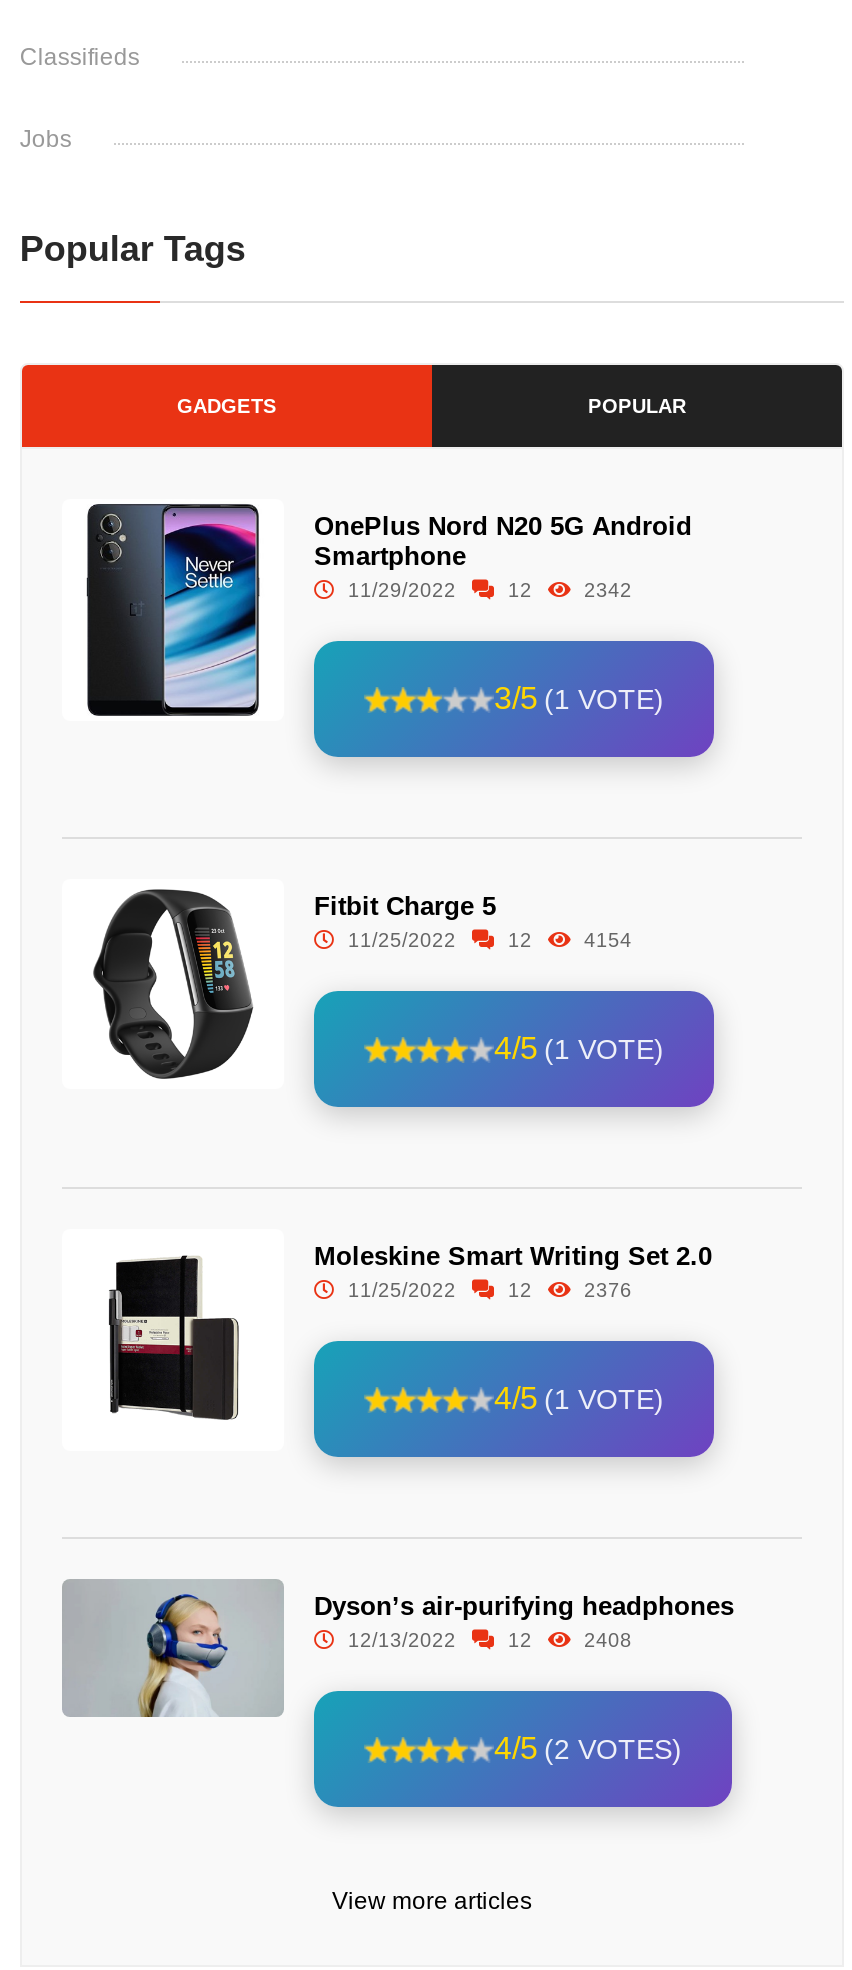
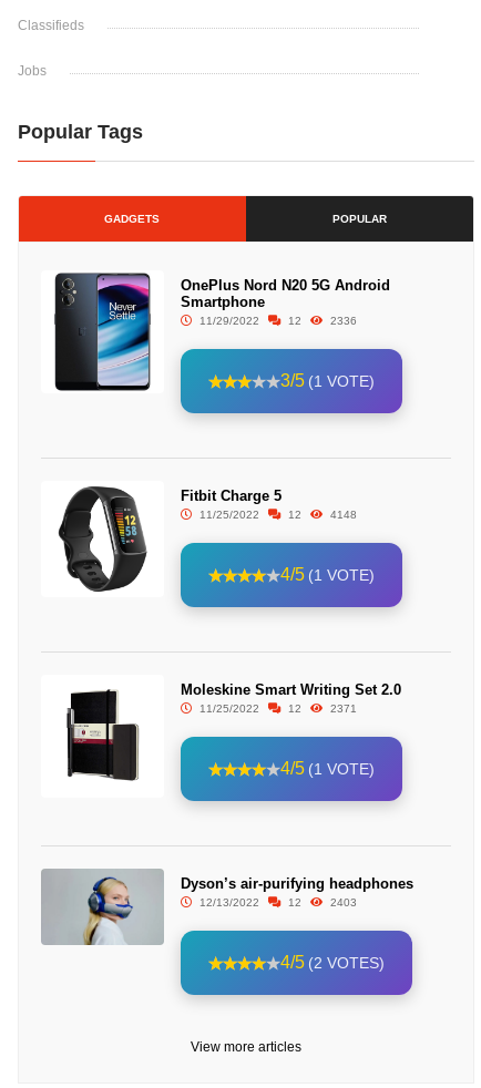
[578,579,632,601] 2342 -> [327,315,357,327] 2336
[578,929,632,951] 4154 -> [327,509,357,521] 4148
[578,1279,632,1301] 2376 -> [327,702,357,715] 2371
[578,1629,632,1651] 2408 -> [327,896,357,909] 2403

